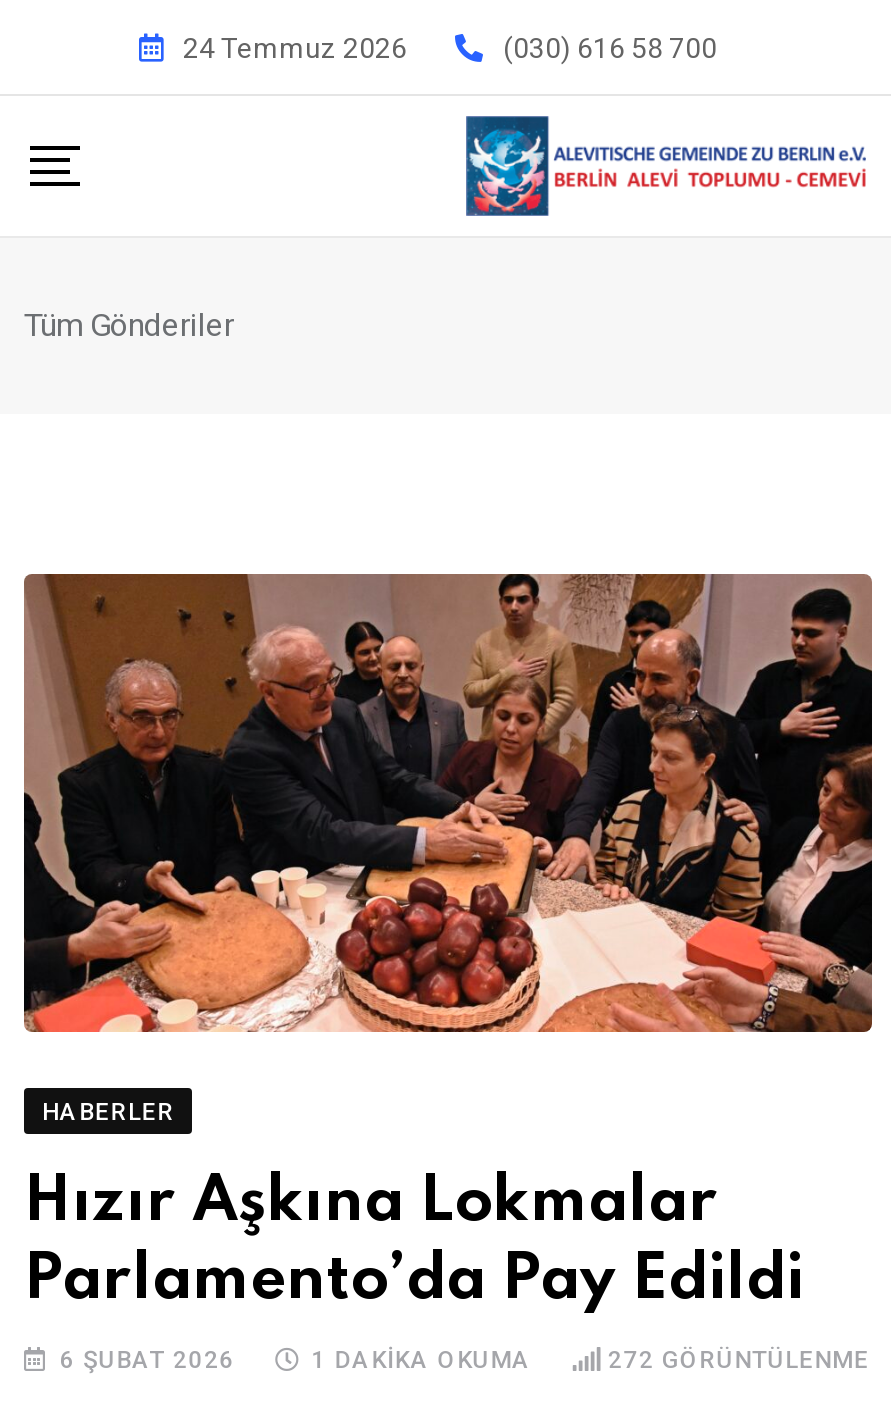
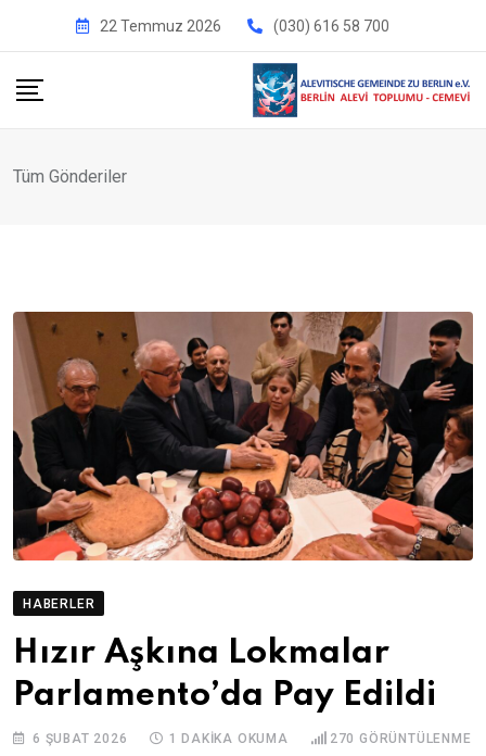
[183,31,407,63] 24 Temmuz 2026 -> [99,17,221,34] 22 Temmuz 2026
[608,1347,869,1375] 272 GÖRÜNTÜLENME -> [330,731,471,747] 270 GÖRÜNTÜLENME

